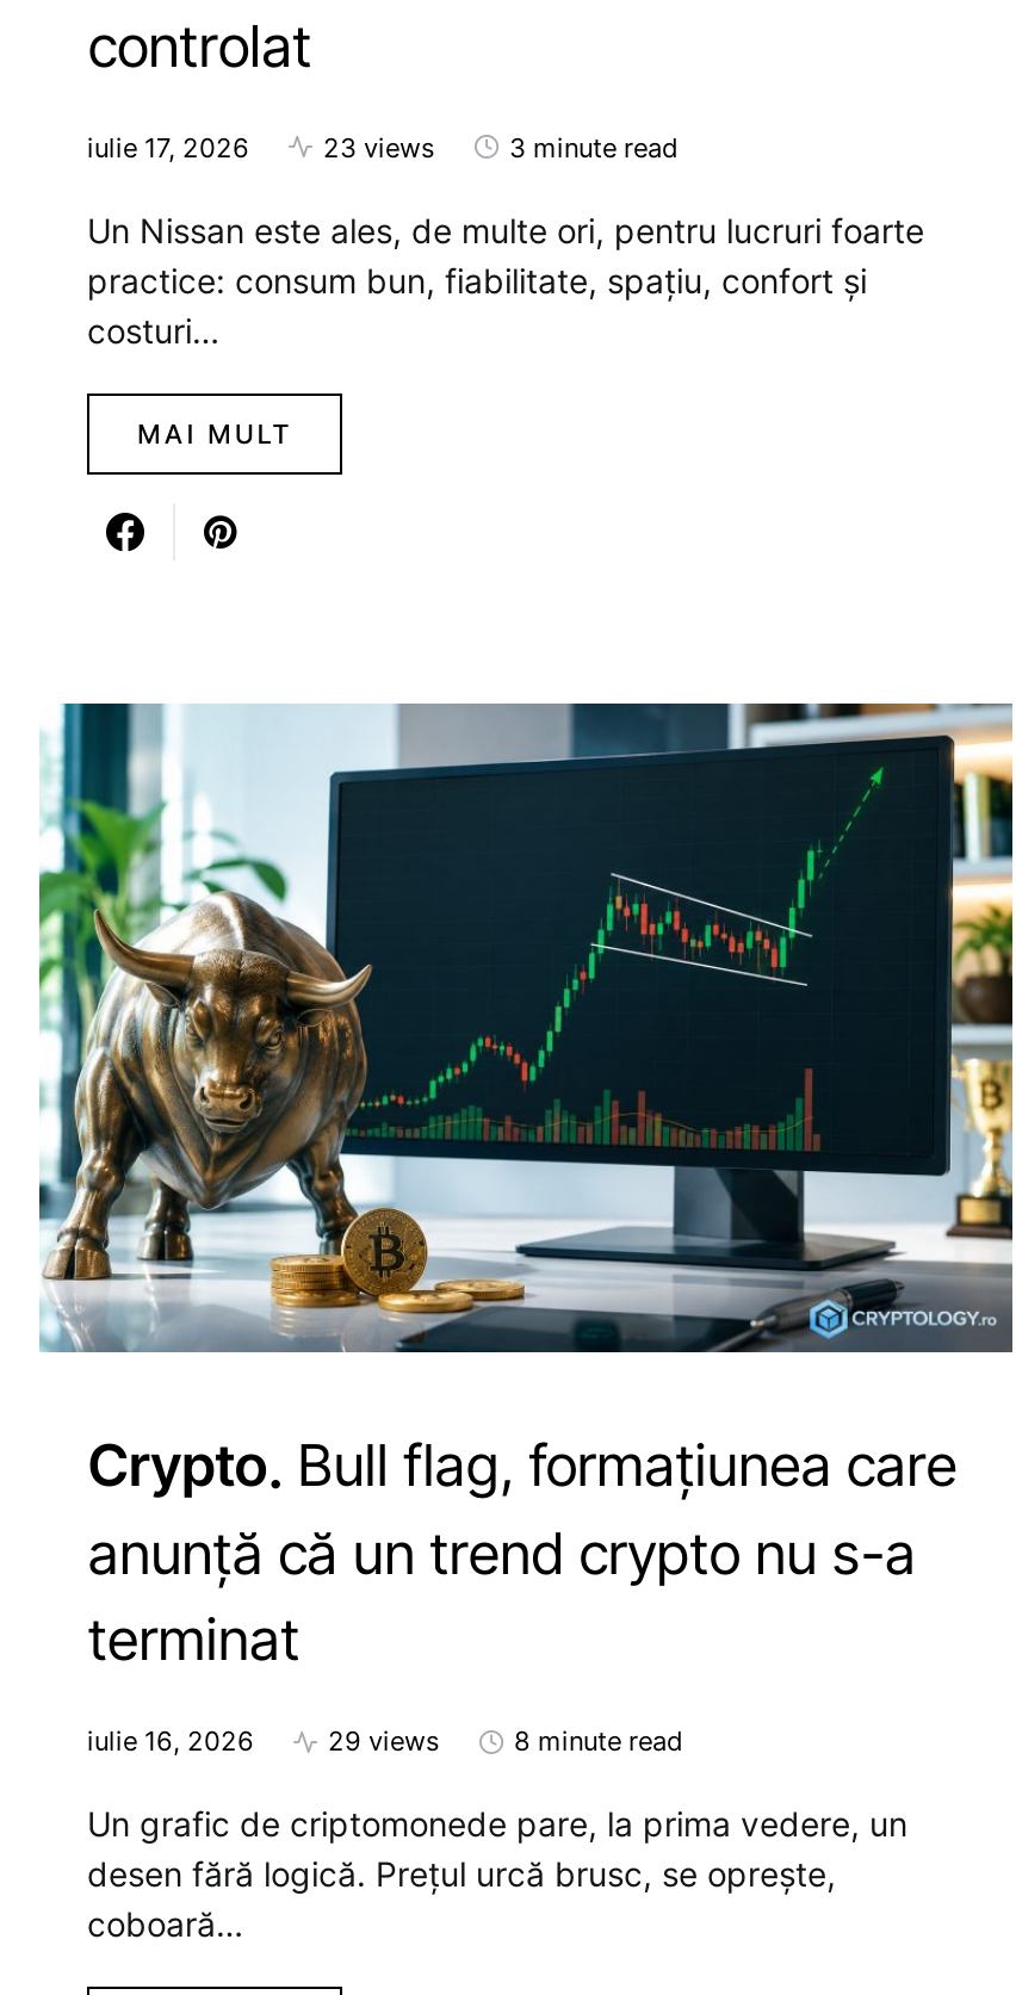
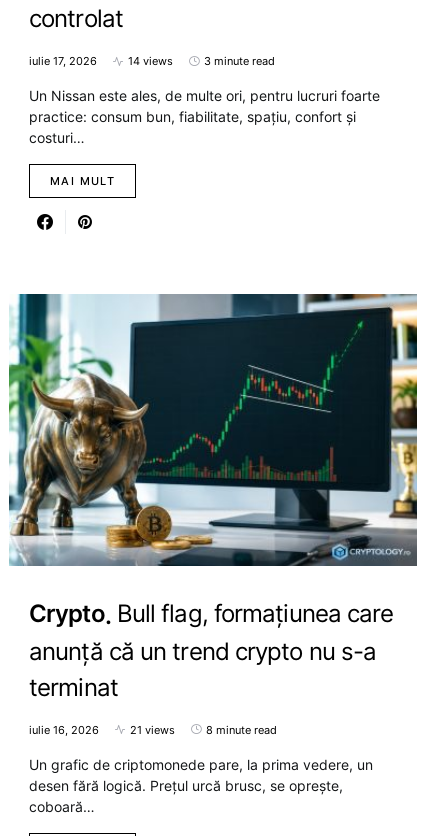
[323,130,435,163] 23 views -> [128,54,173,68] 14 views
[328,1724,440,1757] 29 views -> [130,723,175,737] 21 views

